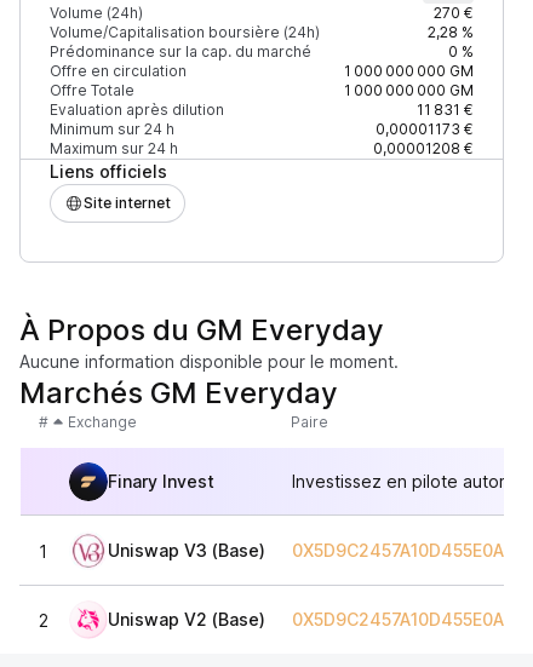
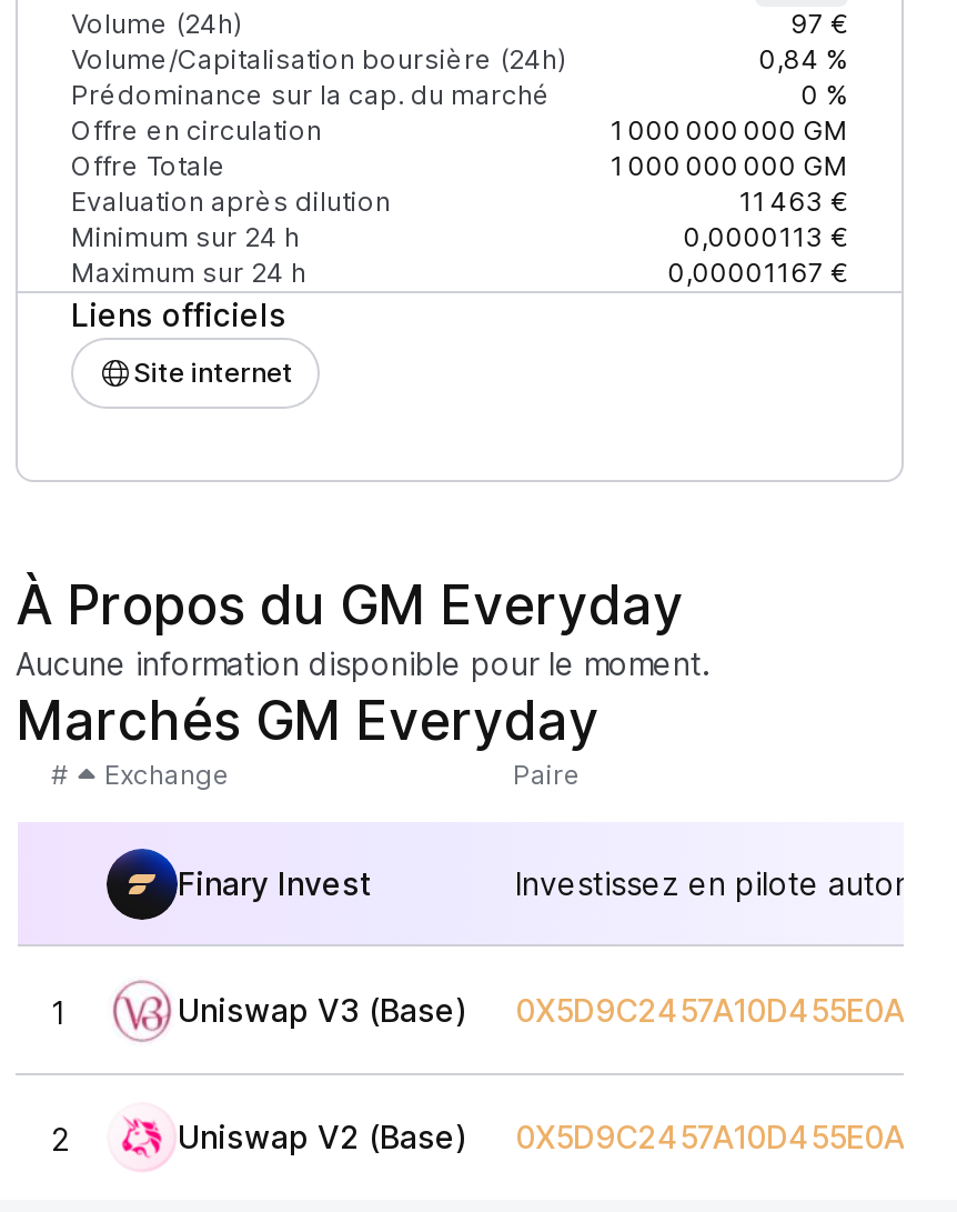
[434,4,474,22] 270 € -> [790,7,848,40] 97 €
[427,23,474,41] 2,28 % -> [759,42,848,76] 0,84 %
[417,100,474,119] 11 831 € -> [739,184,848,218] 11 463 €
[375,120,474,138] 0,00001173 € -> [684,220,848,253] 0,0000113 €
[373,139,474,157] 0,00001208 € -> [668,256,848,289] 0,00001167 €

